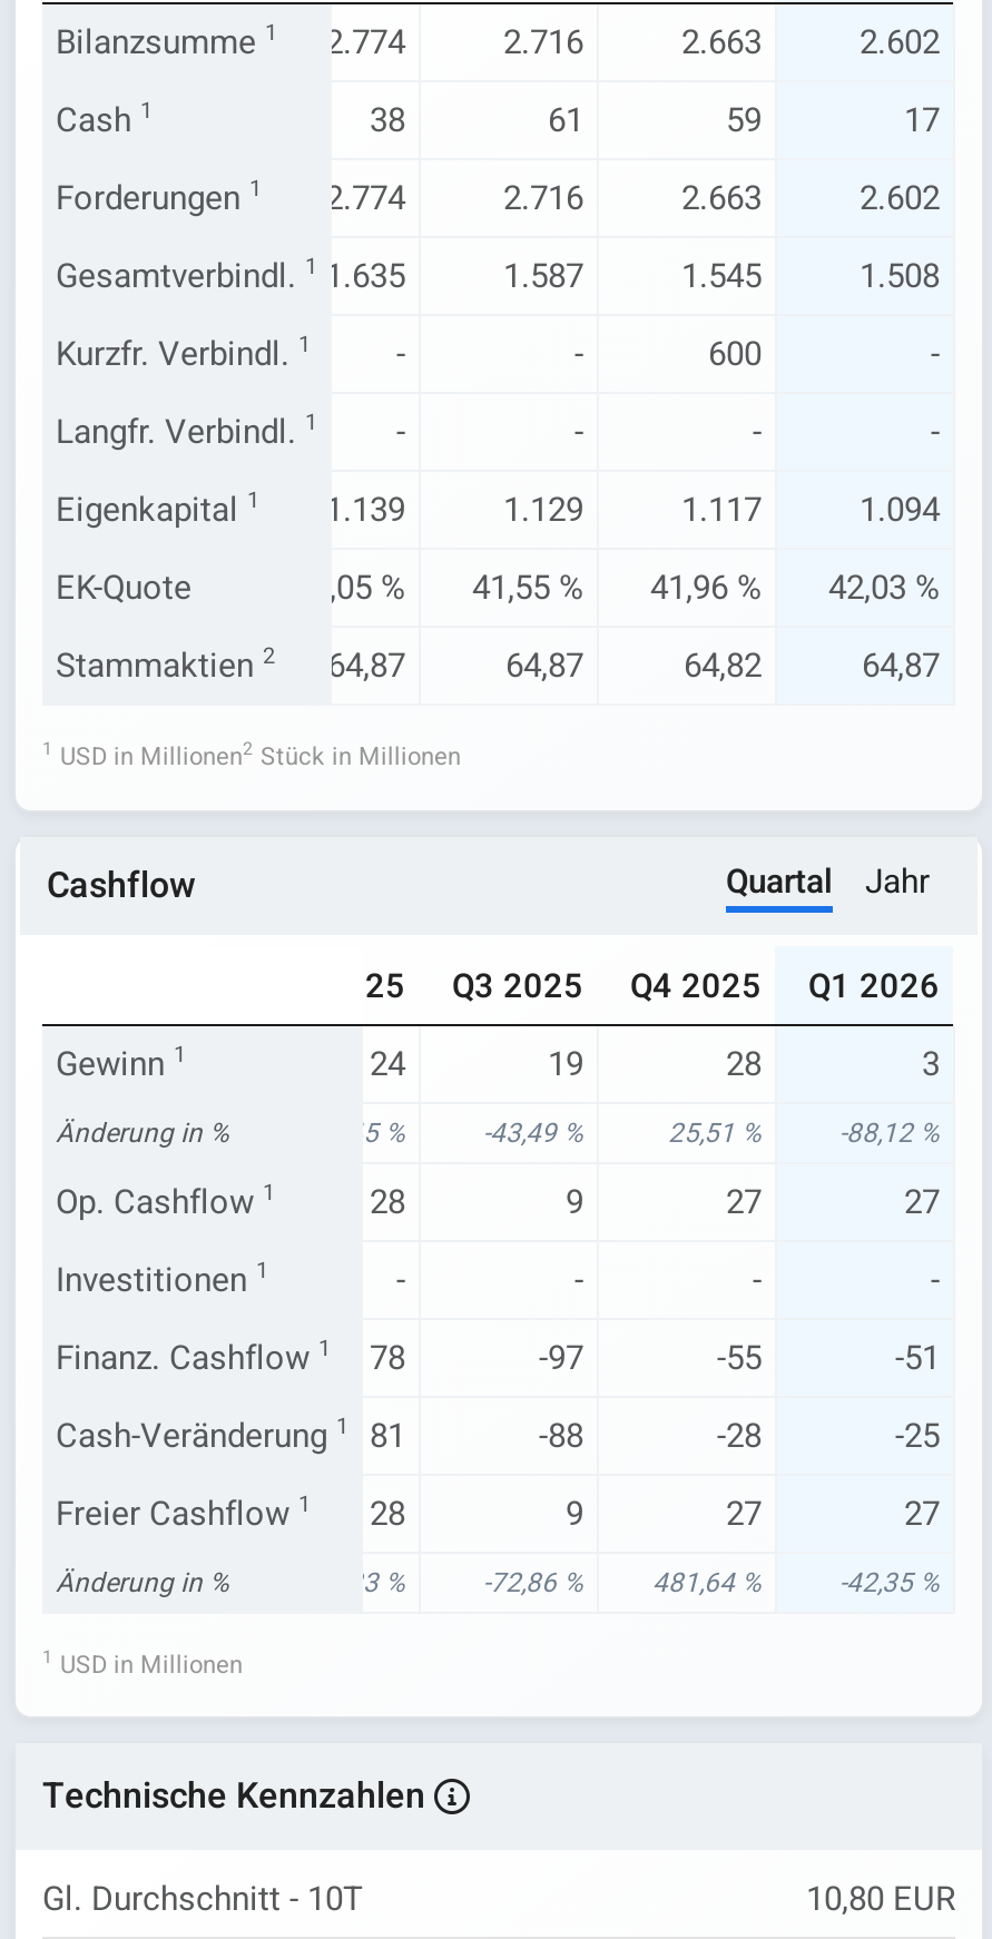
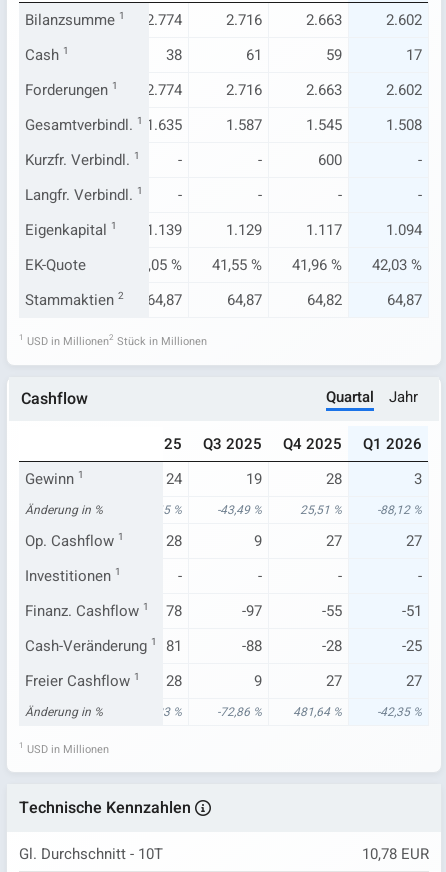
[806,1875,955,1924] 10,80 EUR -> [362,843,429,865] 10,78 EUR

